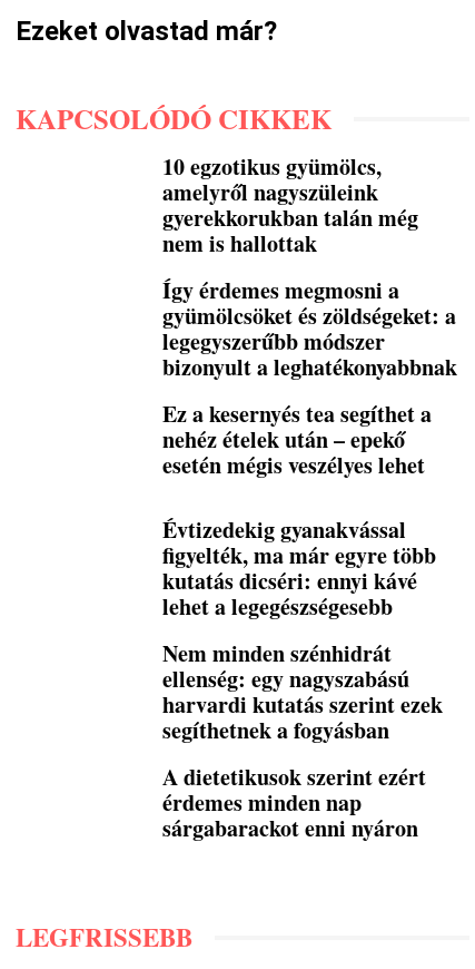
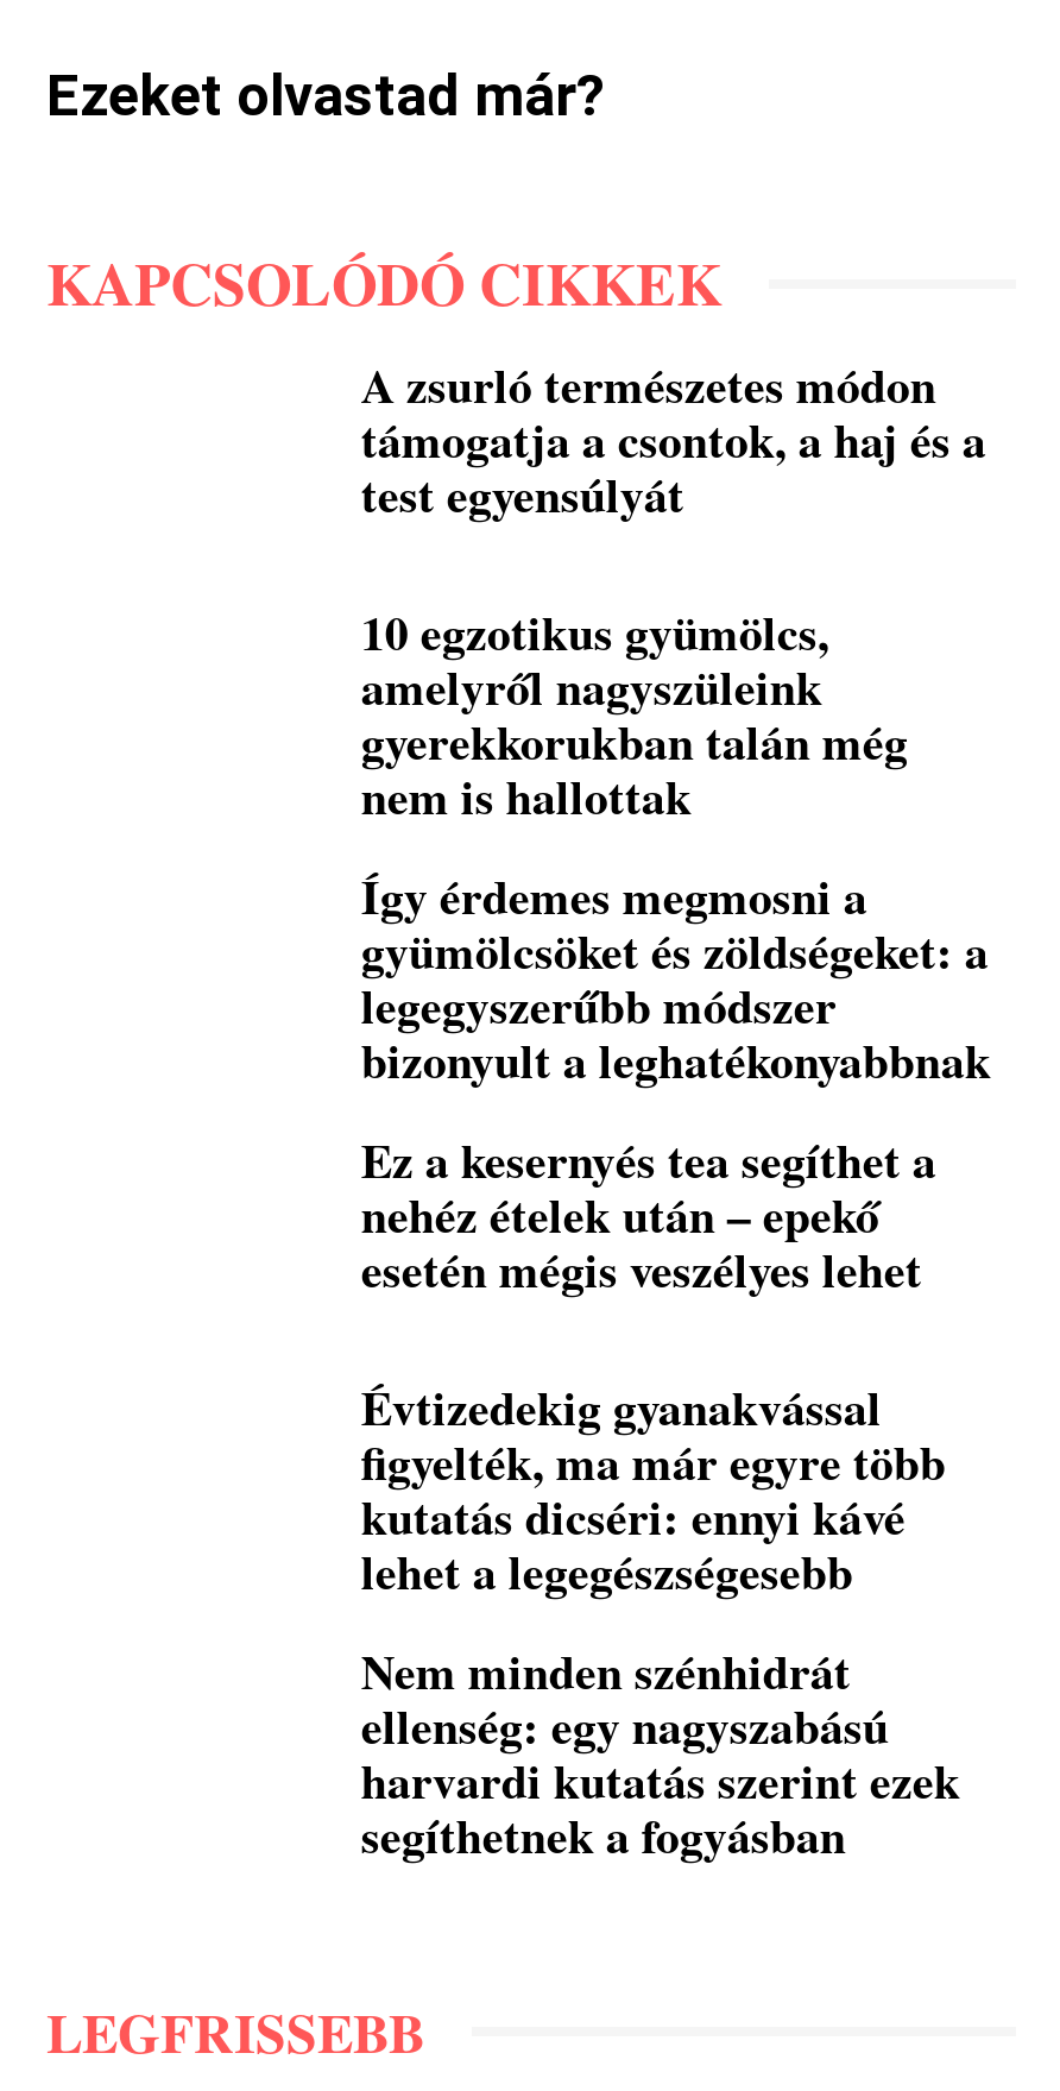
none -> [361,351,986,529] A zsurló természetes módon | támogatja a csontok, a haj és a | test egyensúlyát
moved [163,150,458,746] -> [361,597,991,1868]: 10 egzotikus gyümölcs, | amelyről nagyszüleink | gyerekkorukban talán még | ... | harvardi kutatás szerint ezek | segíthetnek a fogyásban
[163,760,426,844] A dietetikusok szerint ezért | érdemes minden nap | sárgabarackot enni nyáron -> none

